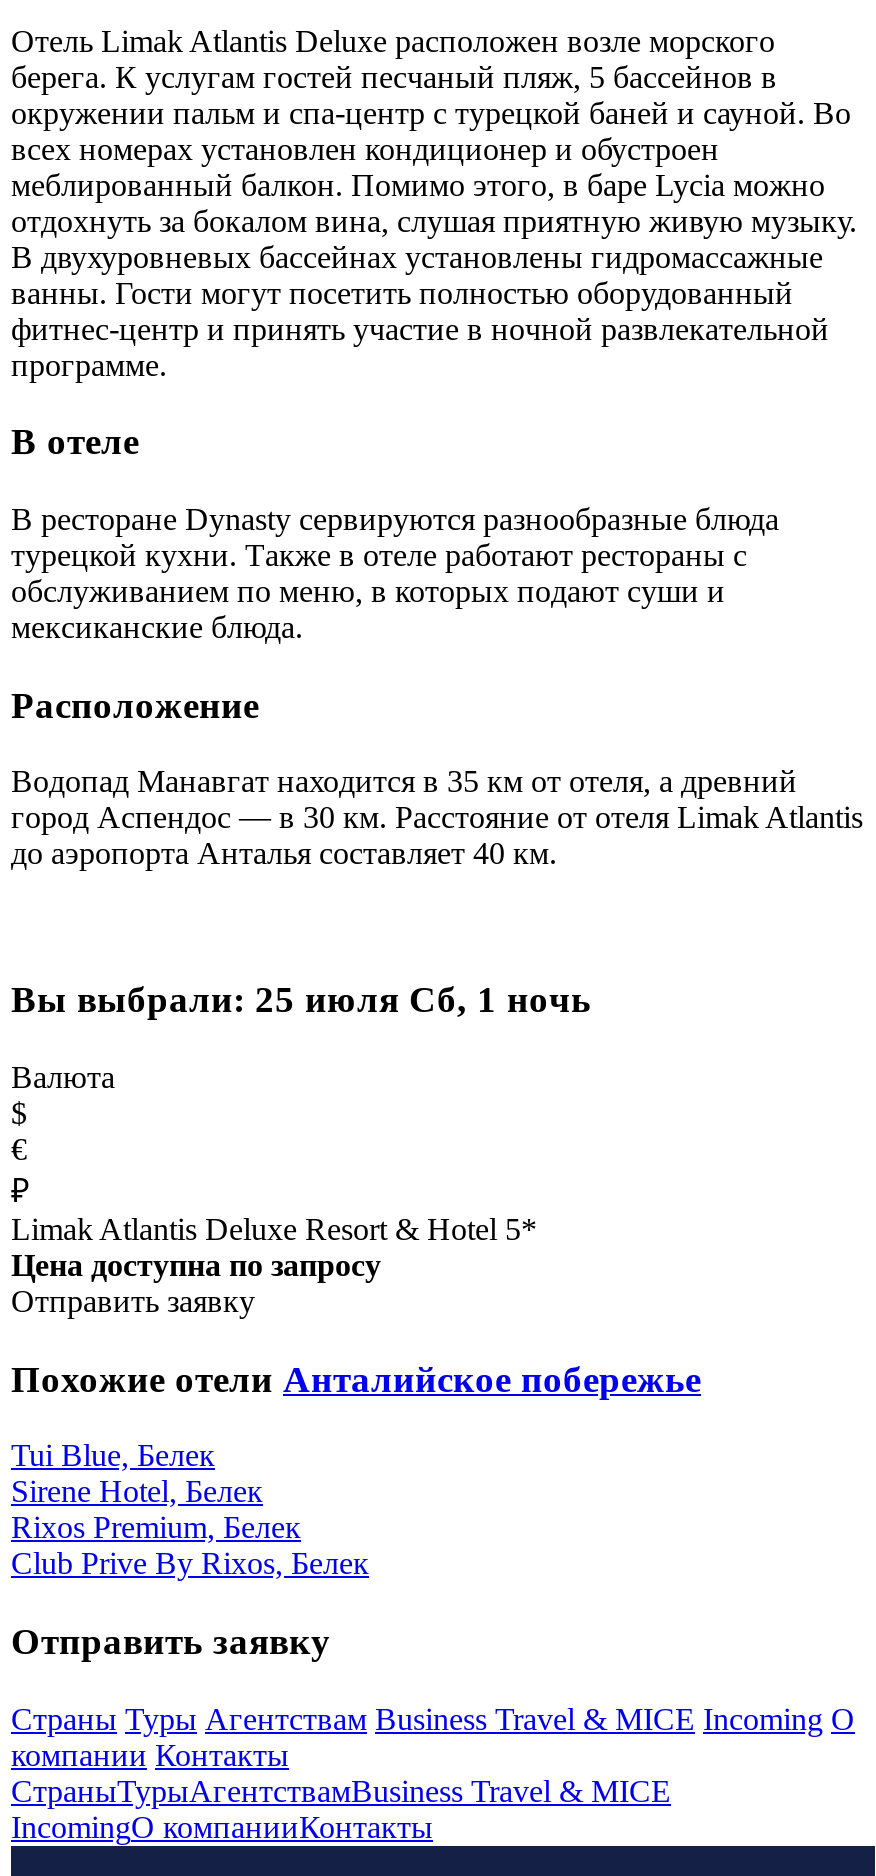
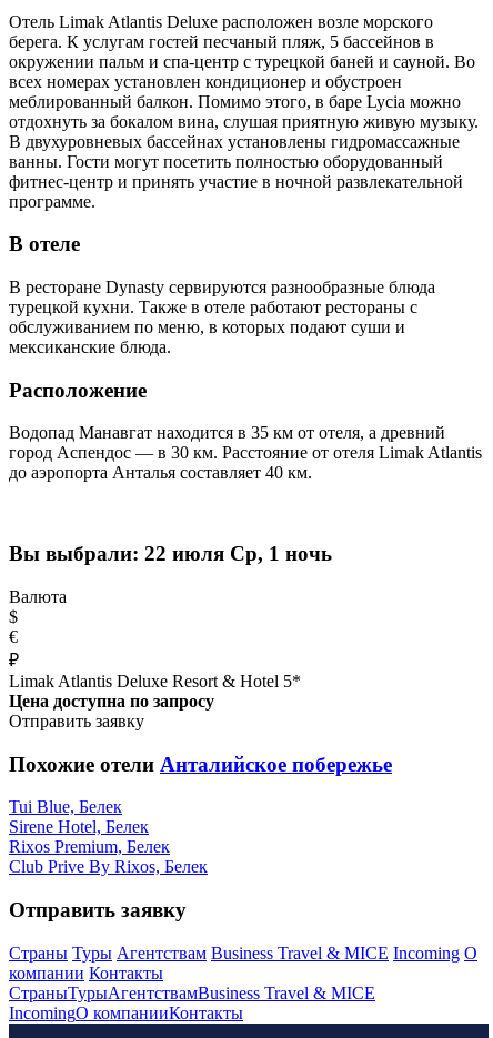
[11,978,591,1020] Вы выбрали: 25 июля Сб, 1 ночь -> [9,542,332,565] Вы выбрали: 22 июля Ср, 1 ночь

